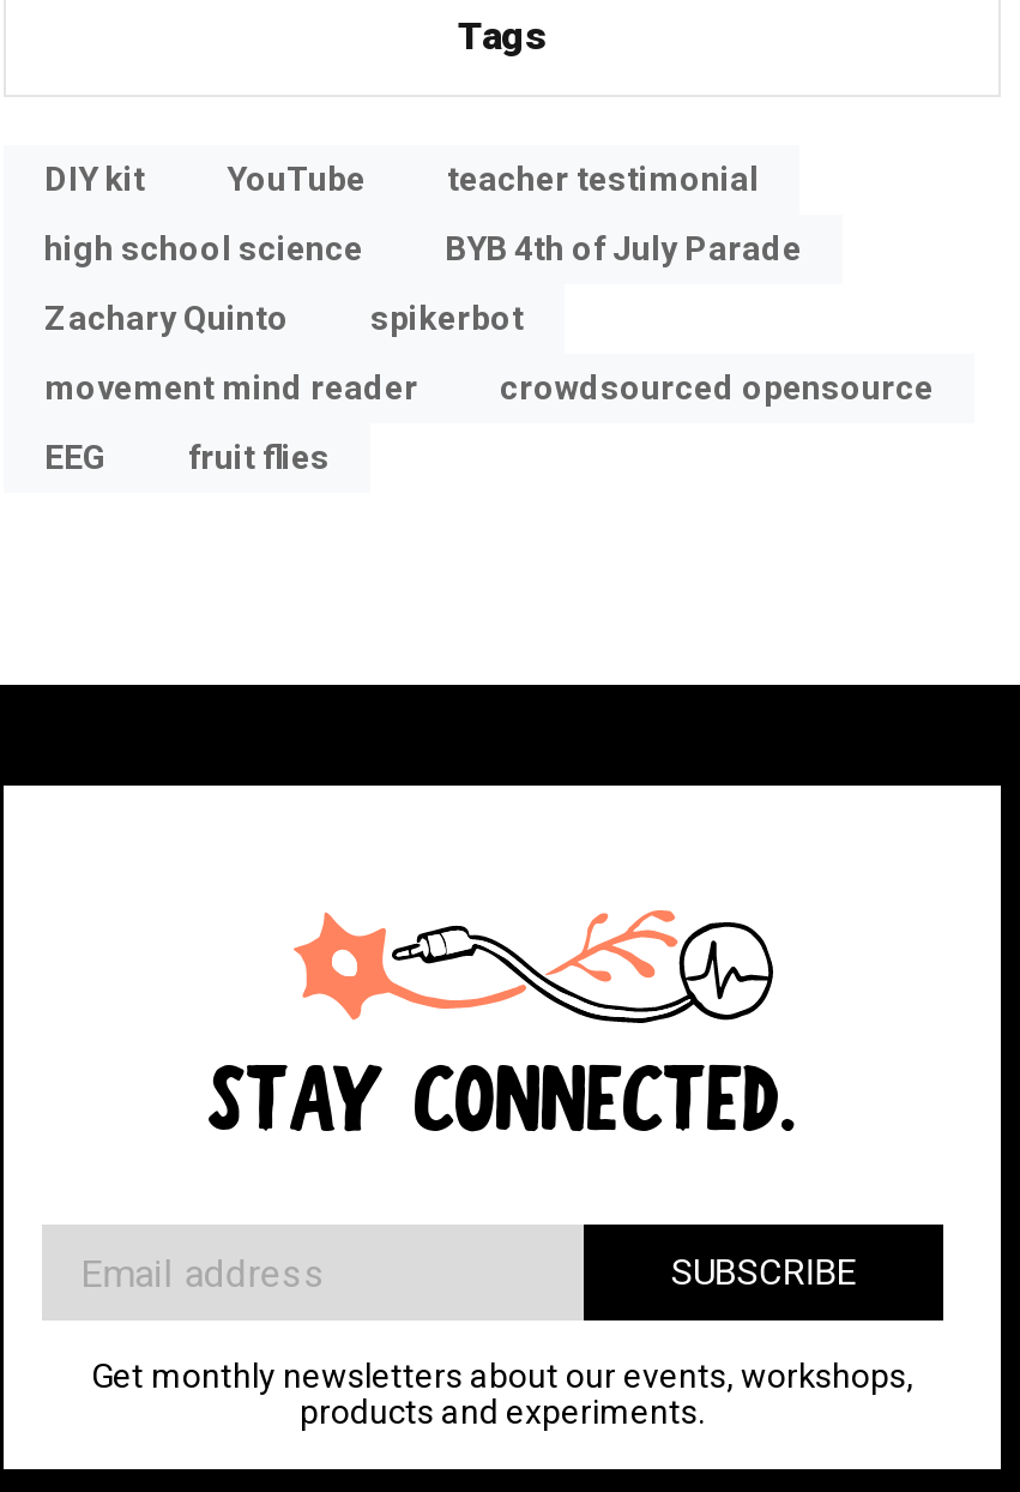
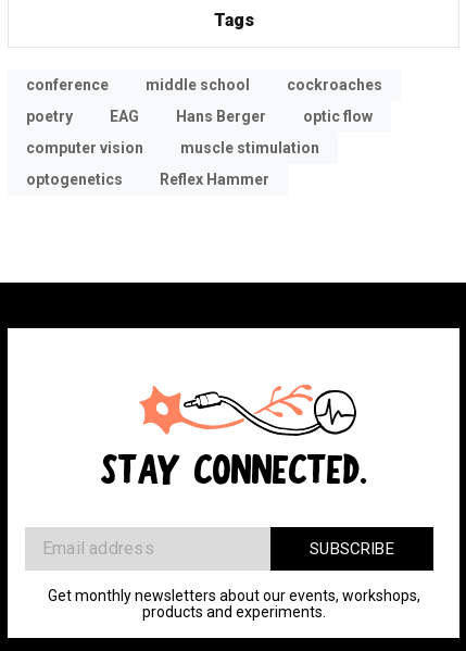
[44,160,934,476] DIY kit | YouTube | teacher testimonial | high school science | BYB 4th of July Parade | Zachary Quinto | spikerbot | movement mind reader | crowdsourced opensource | EEG | fruit flies -> [26,76,382,187] conference | middle school | cockroaches | poetry | EAG | Hans Berger | optic flow | computer vision | muscle stimulation | optogenetics | Reflex Hammer

